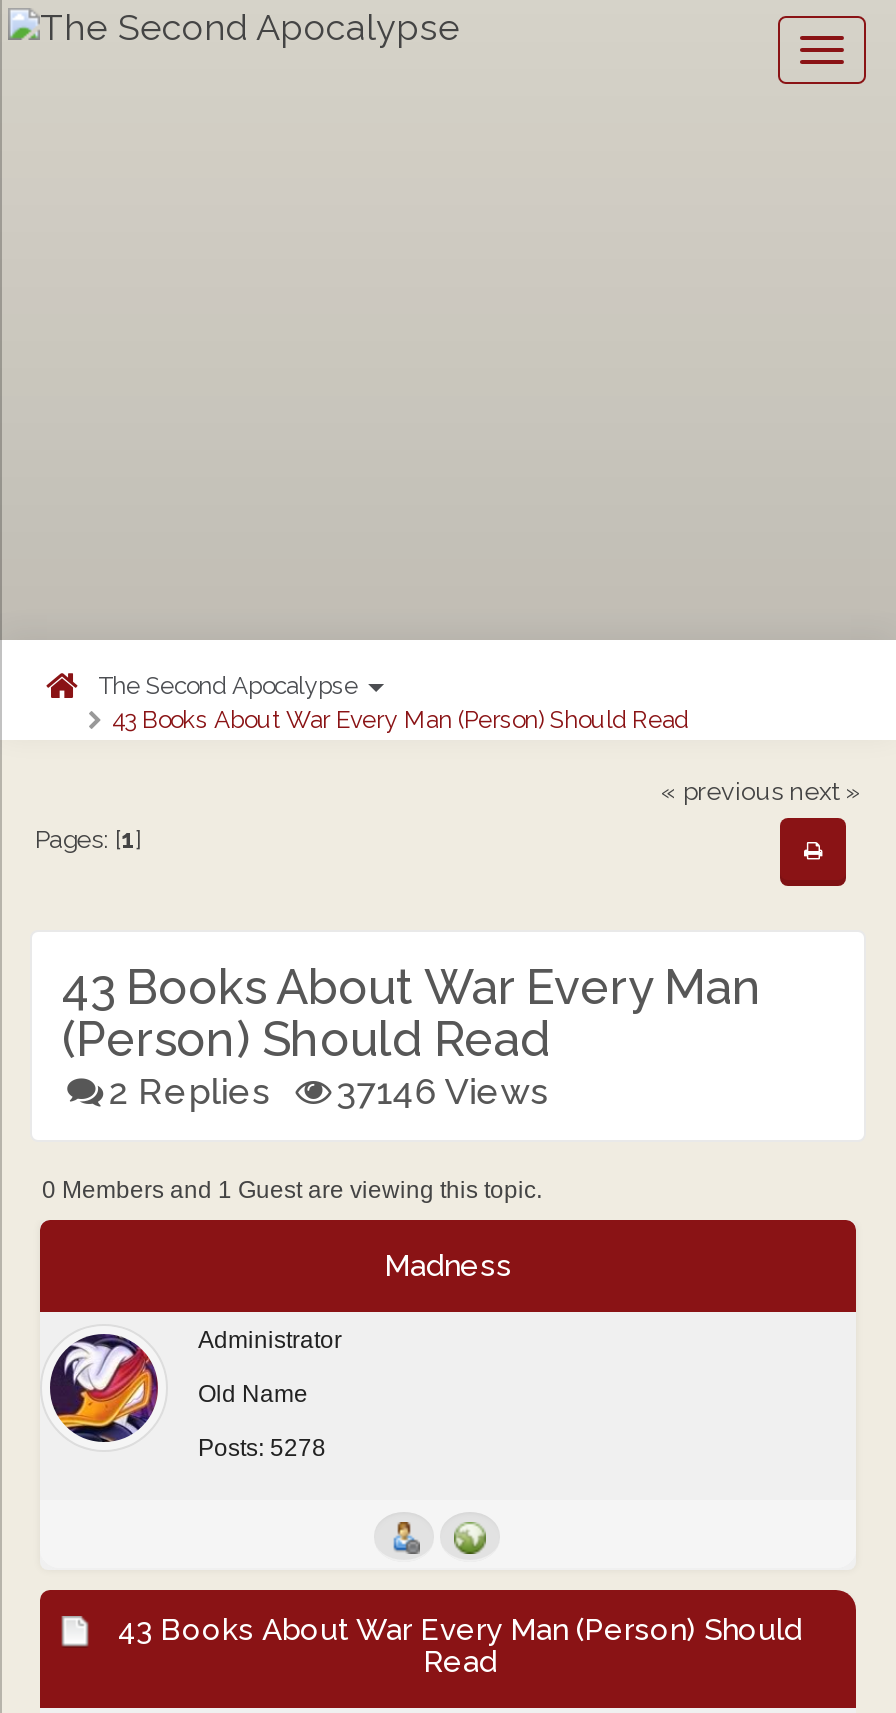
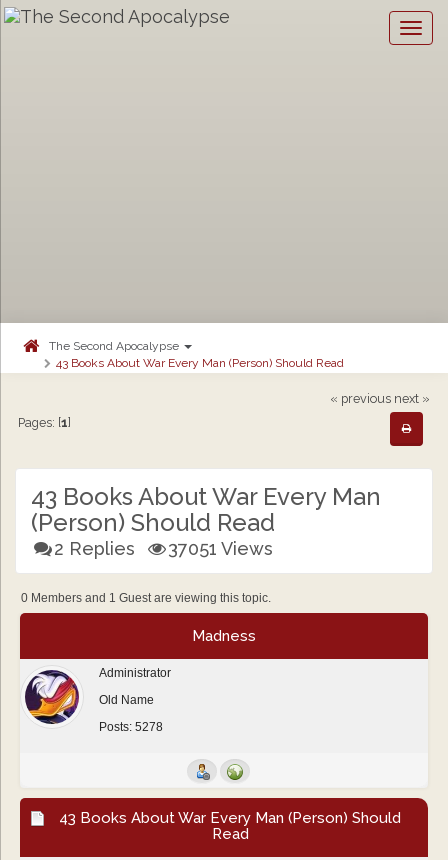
[108,1070,549,1112] 2 Replies 37146 Views -> [54,538,273,559] 2 Replies 37051 Views

